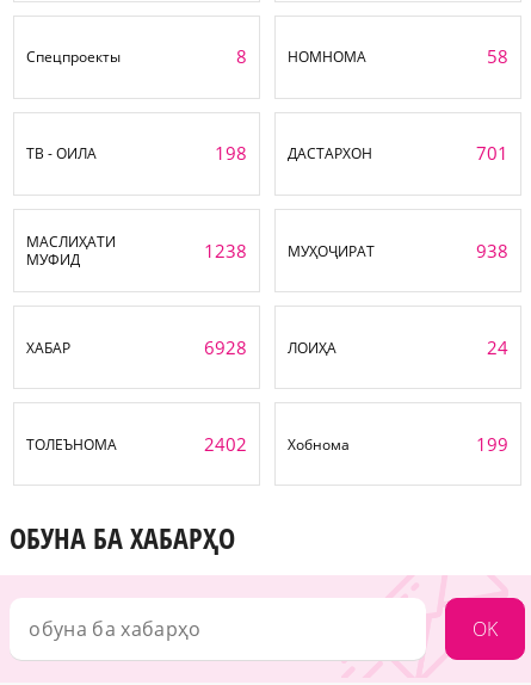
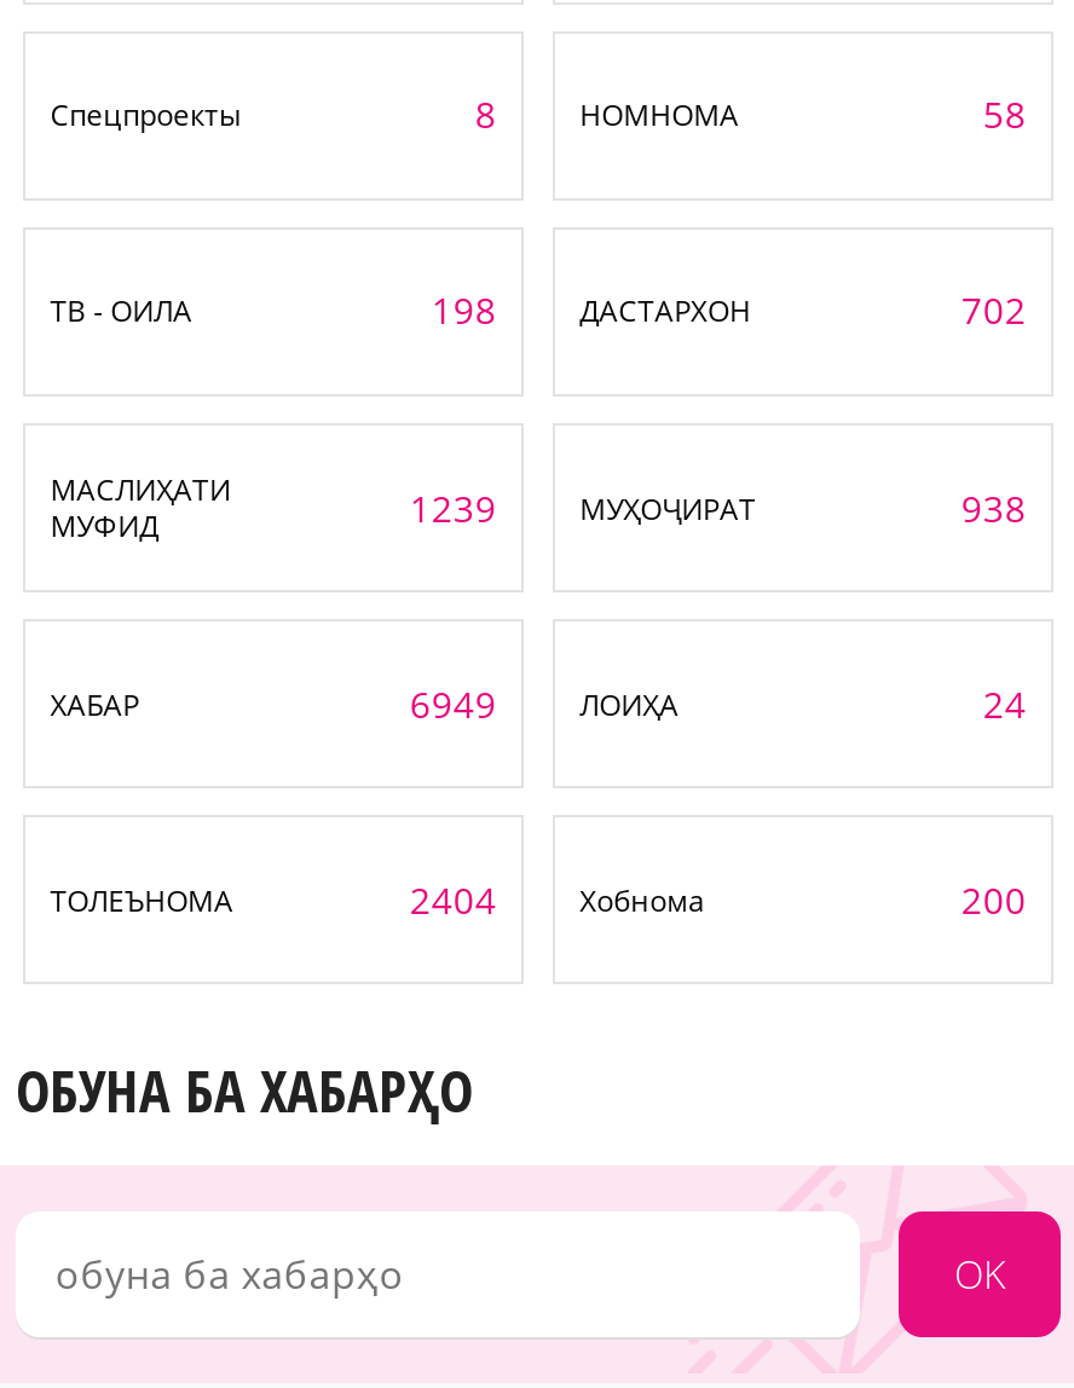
[476,141,508,165] 701 -> [961,286,1026,335] 702
[204,238,247,262] 1238 -> [410,483,497,531] 1239
[204,335,247,359] 6928 -> [410,679,497,727] 6949
[204,432,247,456] 2402 -> [410,875,497,924] 2404
[476,432,508,456] 199 -> [961,875,1026,924] 200

